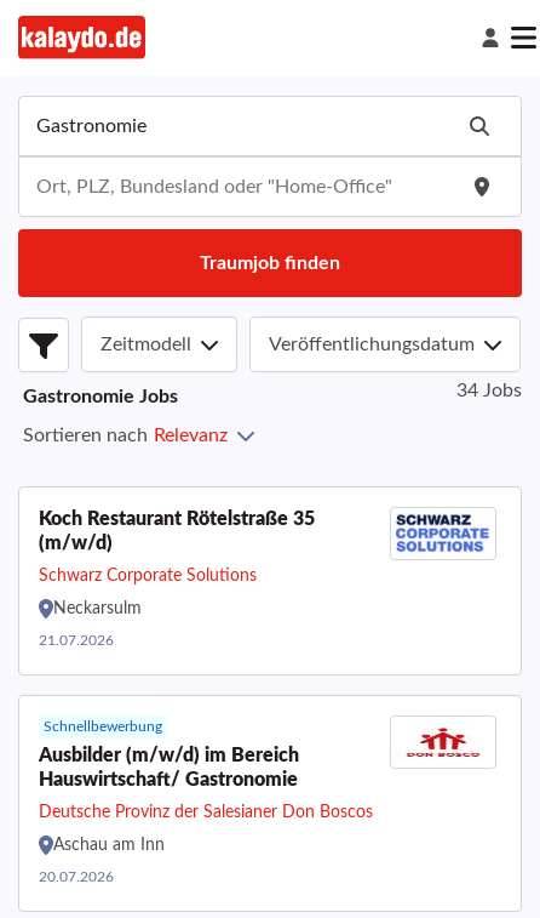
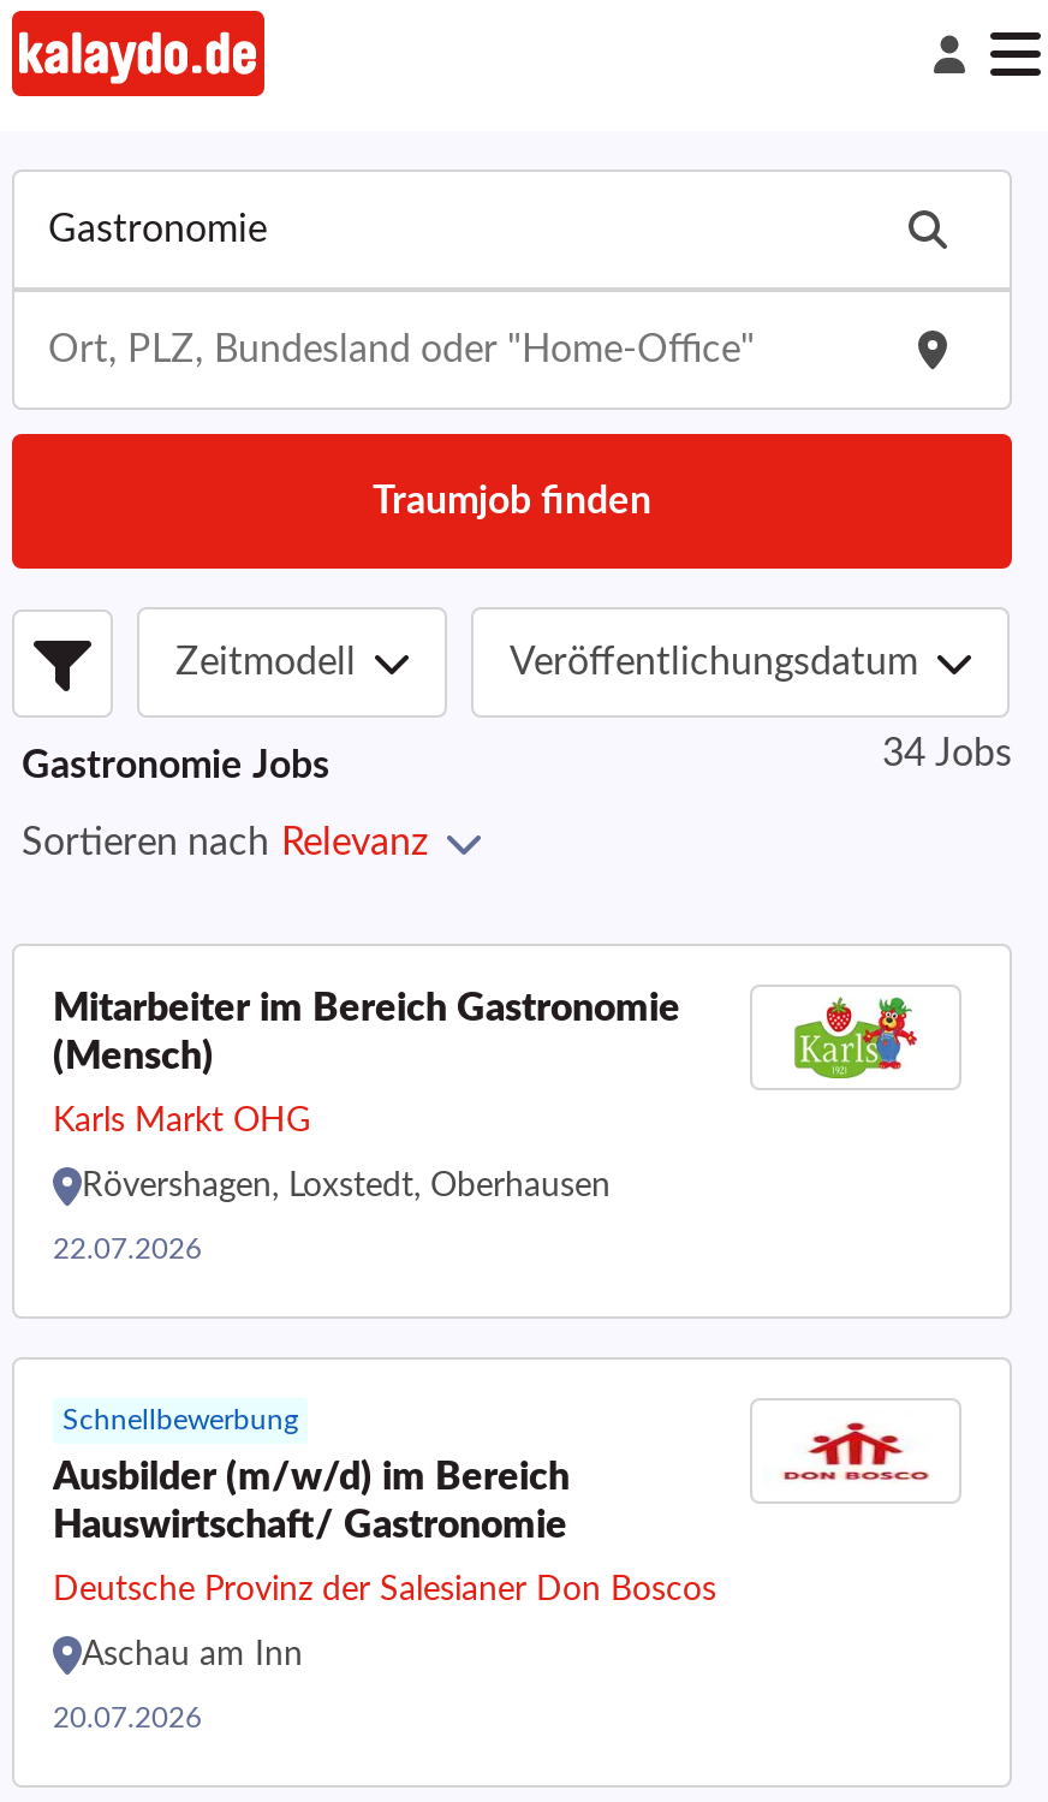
[39,509,315,553] Koch Restaurant Rötelstraße 35 | (m/w/d) -> [53,989,680,1076] Mitarbeiter im Bereich Gastronomie | (Mensch)
[395,513,490,554] [image] -> [762,997,945,1081] [image]
[39,568,257,585] Schwarz Corporate Solutions -> [53,1105,310,1138] Karls Markt OHG
[53,600,142,617] Neckarsulm -> [82,1170,611,1203] Rövershagen, Loxstedt, Oberhausen
[39,633,114,648] 21.07.2026 -> [53,1235,202,1263] 22.07.2026

